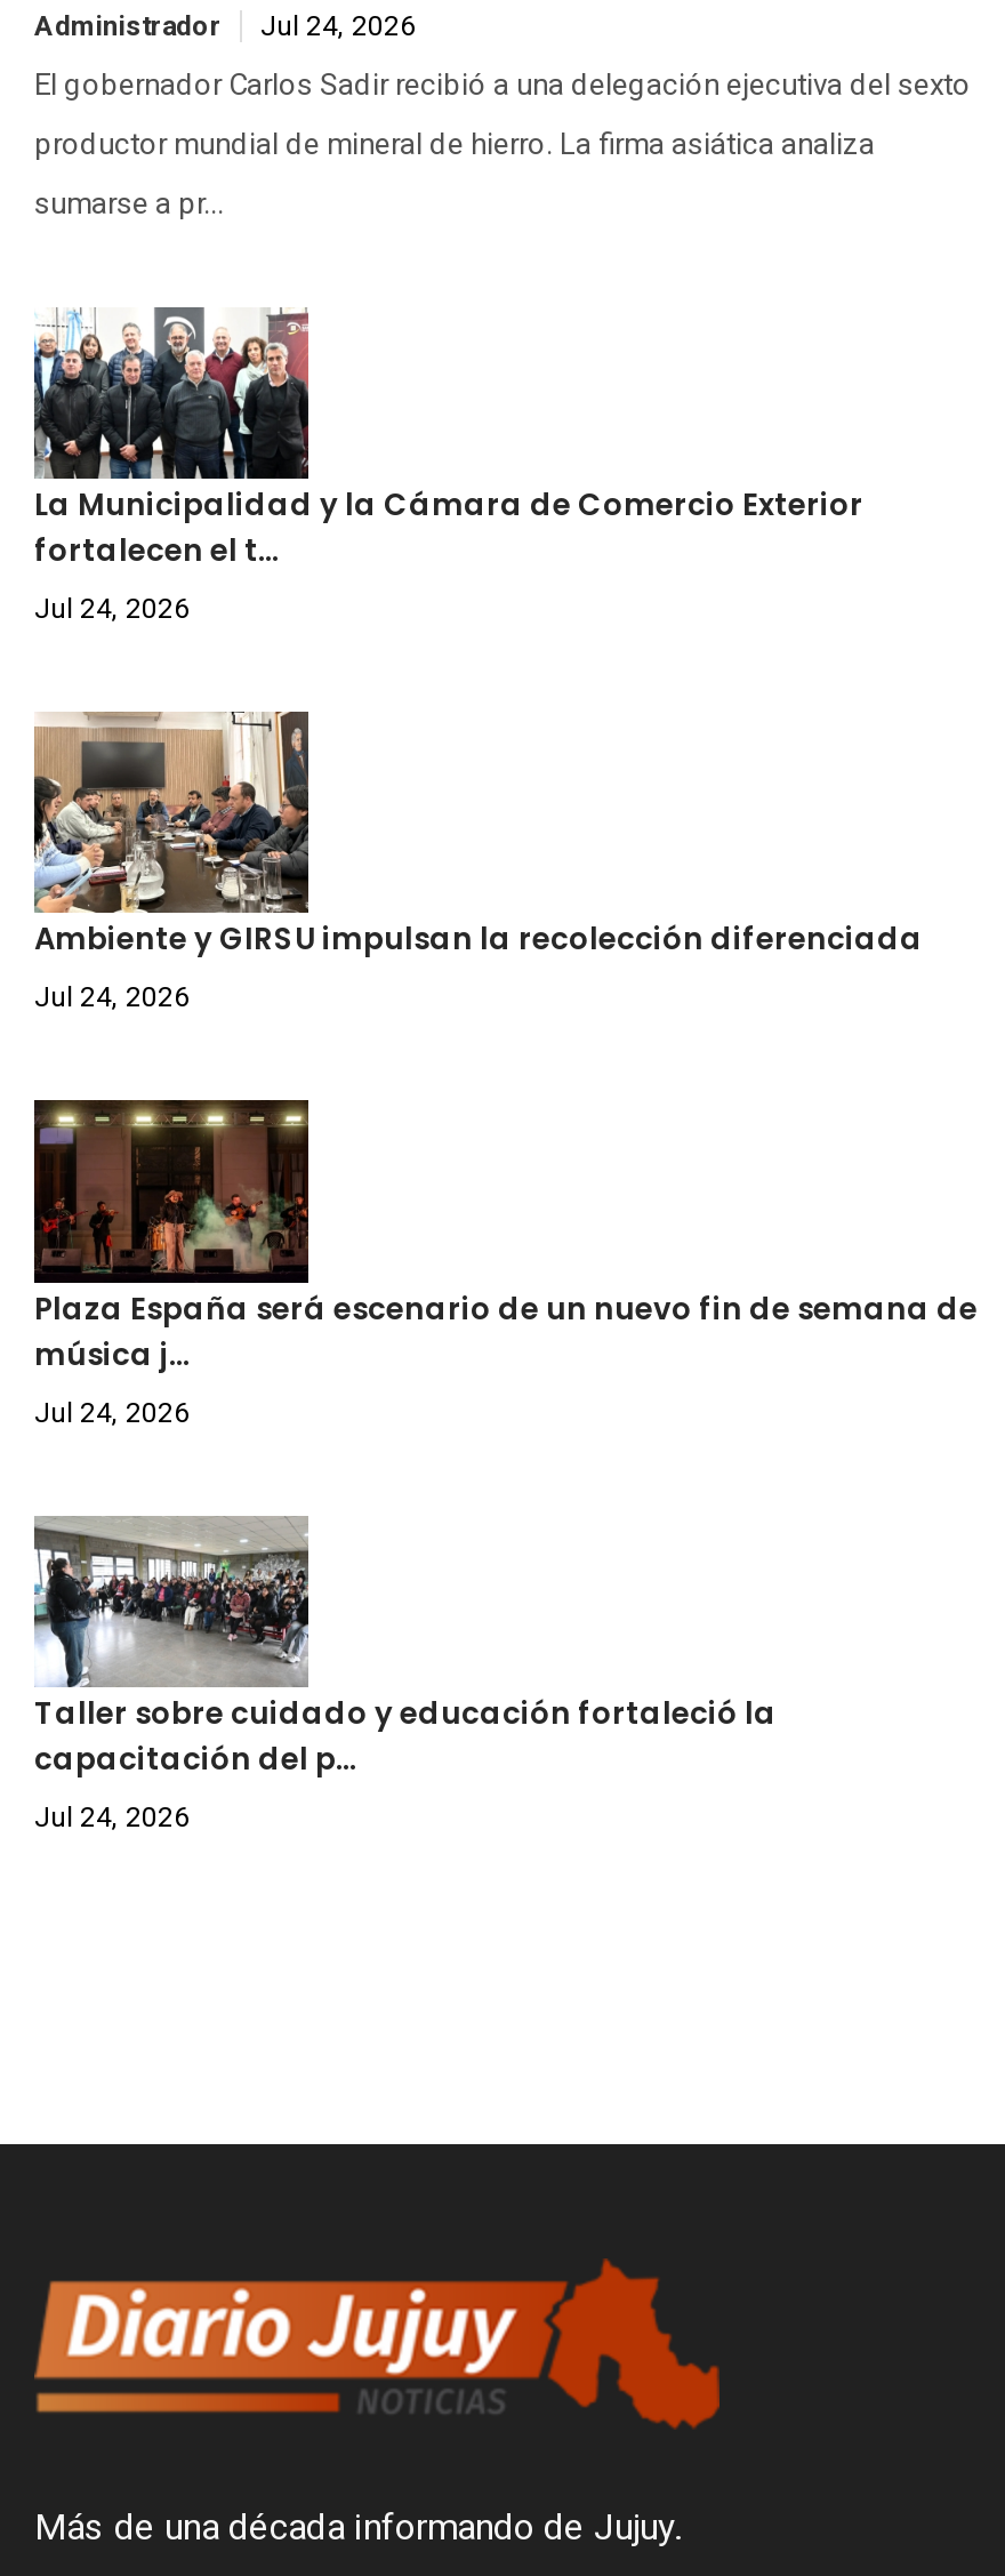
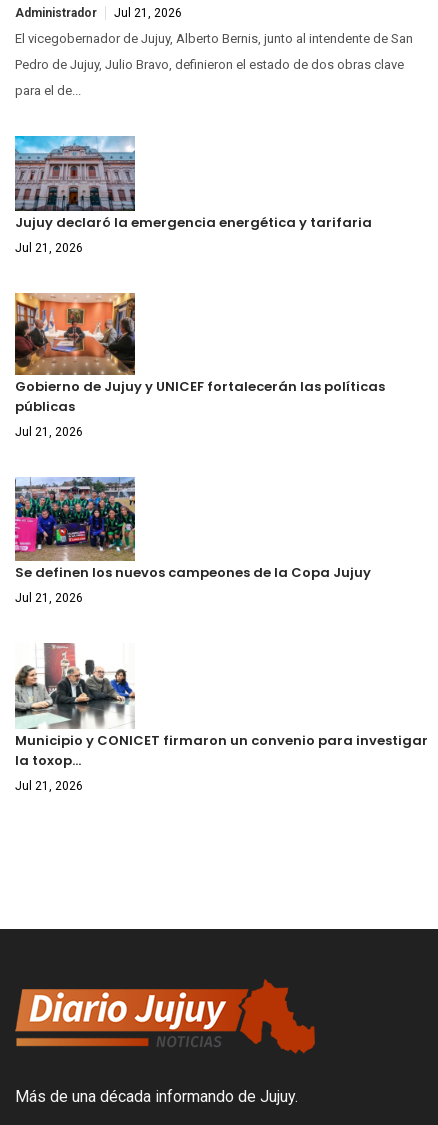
[34,11,416,42] Administrador Jul 24, 2026 -> [15,6,182,20] Administrador Jul 21, 2026
[34,68,971,102] El gobernador Carlos Sadir recibió a una delegación ejecutiva del sexto -> [15,31,413,46] El vicegobernador de Jujuy, Alberto Bernis, junto al intendente de San
[34,127,875,161] productor mundial de mineral de hierro. La firma asiática analiza -> [15,57,404,72] Pedro de Jujuy, Julio Bravo, definieron el estado de dos obras clave
[34,186,224,221] sumarse a pr... -> [15,83,81,98] para el de...
[34,305,863,573] [image] | La Municipalidad y la Cámara de Comercio Exterior | fortalecen el t… -> [14,135,372,232] [image] | Jujuy declaró la emergencia energética y tarifaria
[34,593,190,625] Jul 24, 2026 -> [15,241,83,255] Jul 21, 2026
[32,691,923,961] [image] | Ambiente y GIRSU impulsan la recolección diferenciada -> [14,292,385,416] [image] | Gobierno de Jujuy y UNICEF fortalecerán las políticas | públicas
[34,982,190,1013] Jul 24, 2026 -> [15,425,83,439] Jul 21, 2026
[32,1098,978,1377] [image] | Plaza España será escenario de un nuevo fin de semana de | música j… -> [14,476,371,582] [image] | Se definen los nuevos campeones de la Copa Jujuy
[34,1397,190,1429] Jul 24, 2026 -> [15,591,83,605] Jul 21, 2026
[32,1491,777,1781] [image] | Taller sobre cuidado y educación fortaleció la | capacitación del p… -> [14,642,428,770] [image] | Municipio y CONICET firmaron un convenio para investigar | la toxop…
[34,1802,190,1834] Jul 24, 2026 -> [15,779,83,793] Jul 21, 2026

